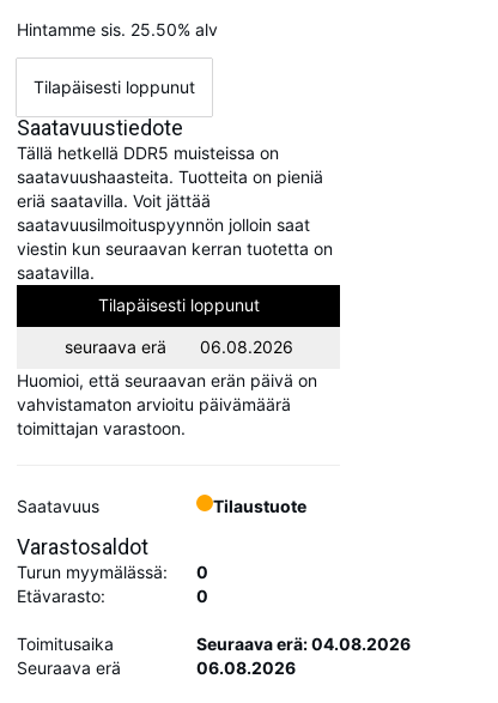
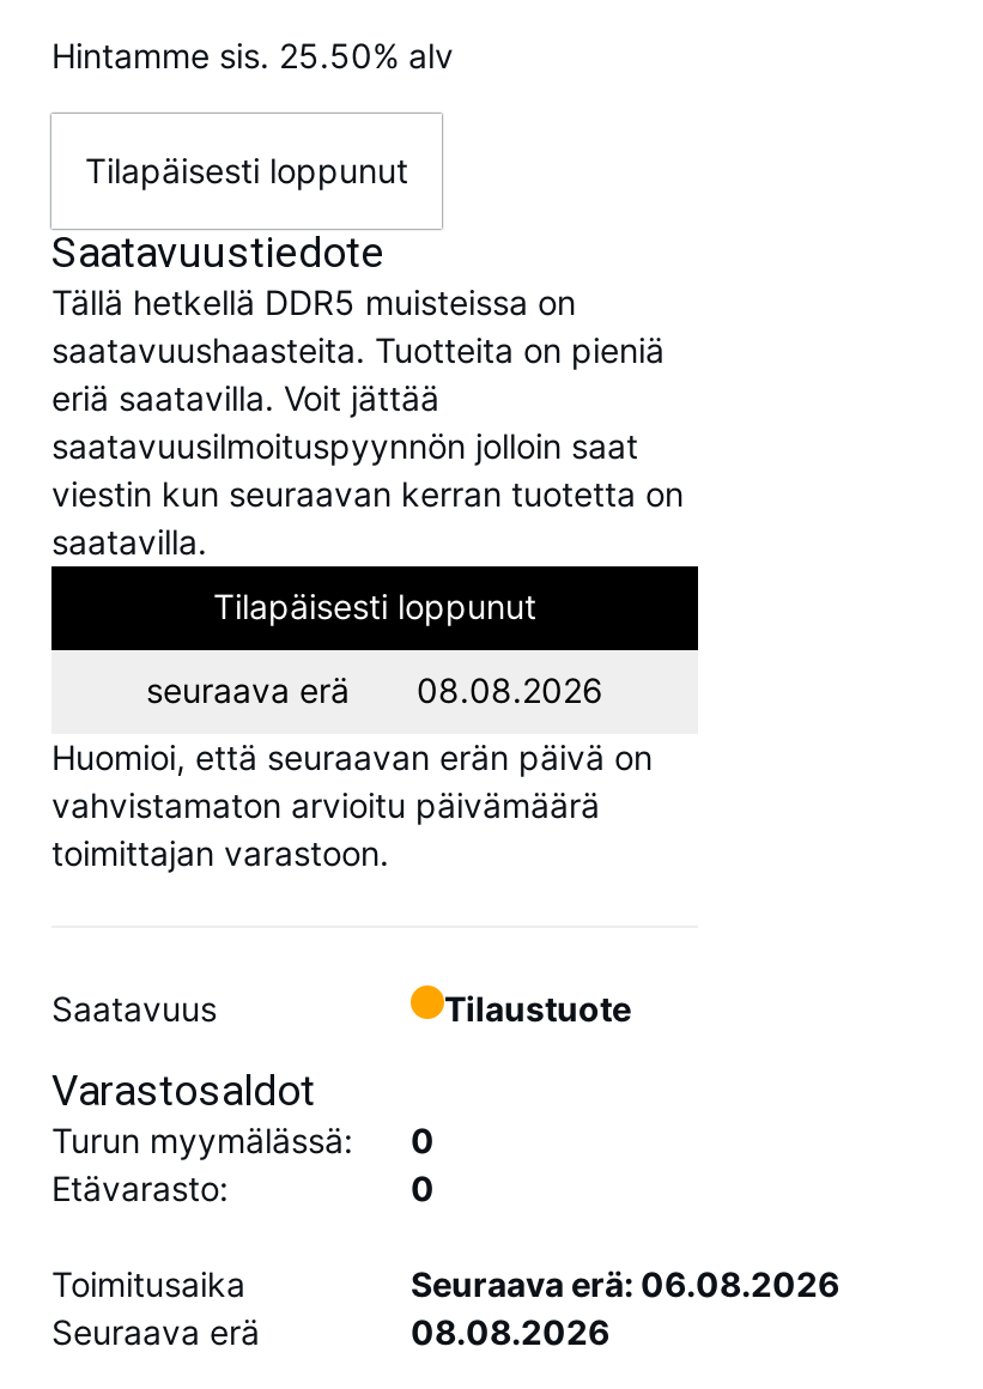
[64,337,293,357] seuraava erä 06.08.2026 -> [146,670,603,710] seuraava erä 08.08.2026
[196,633,411,653] Seuraava erä: 04.08.2026 -> [411,1262,839,1303] Seuraava erä: 06.08.2026
[196,657,296,677] 06.08.2026 -> [411,1310,609,1351] 08.08.2026

